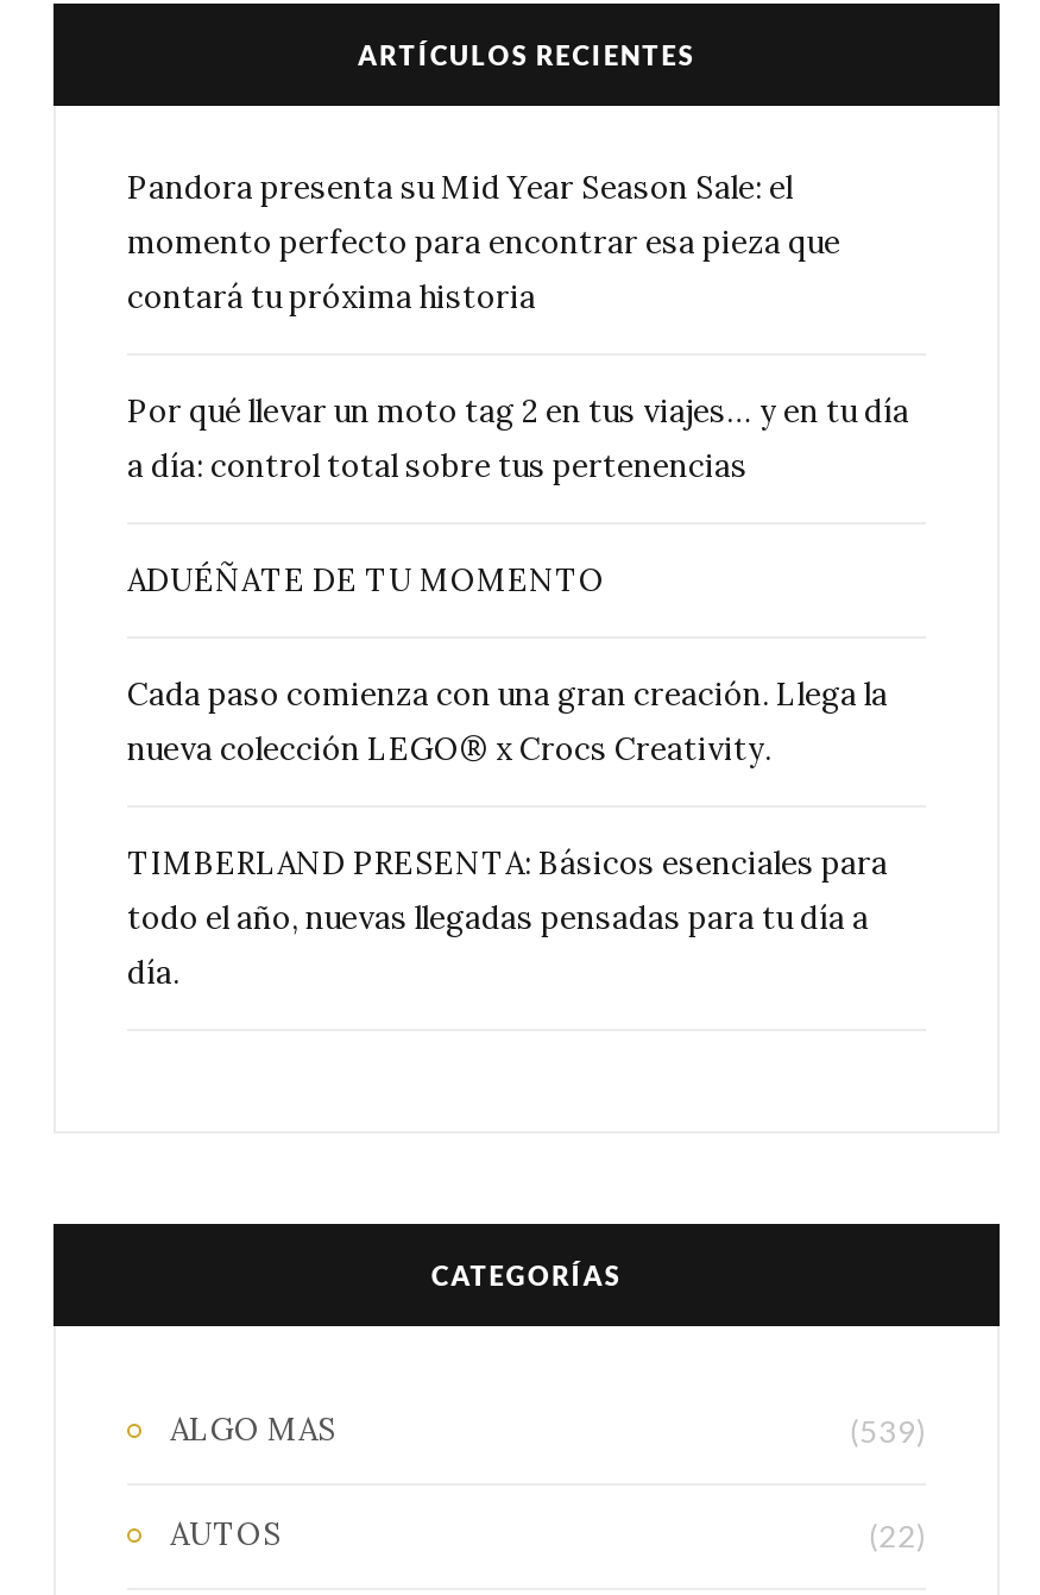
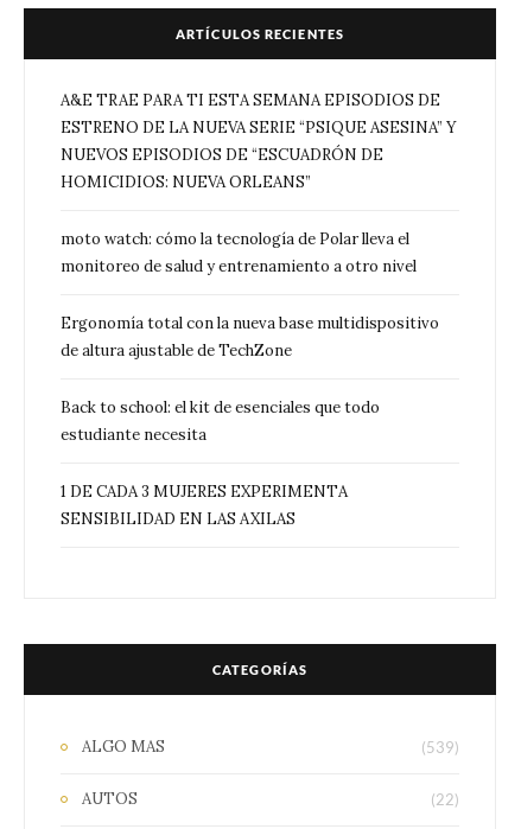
[127,167,840,316] Pandora presenta su Mid Year Season Sale: el | momento perfecto para encontrar esa pieza que | contará tu próxima historia -> [61,90,457,192] A&E TRAE PARA TI ESTA SEMANA EPISODIOS DE | ESTRENO DE LA NUEVA SERIE “PSIQUE ASESINA” Y | NUEVOS EPISODIOS DE “ESCUADRÓN DE | HOMICIDIOS: NUEVA ORLEANS”
[127,390,909,485] Por qué llevar un moto tag 2 en tus viajes… y en tu día | a día: control total sobre tus pertenencias -> [61,228,417,276] moto watch: cómo la tecnología de Polar lleva el | monitoreo de salud y entrenamiento a otro nivel
[127,559,605,599] ADUÉÑATE DE TU MOMENTO -> [61,313,439,360] Ergonomía total con la nueva base multidispositivo | de altura ajustable de TechZone
[127,673,888,768] Cada paso comienza con una gran creación. Llega la | nueva colección LEGO® x Crocs Creativity. -> [61,397,380,444] Back to school: el kit de esenciales que todo | estudiante necesita
[127,842,888,992] TIMBERLAND PRESENTA: Básicos esenciales para | todo el año, nuevas llegadas pensadas para tu día a | día. -> [61,481,348,528] 1 DE CADA 3 MUJERES EXPERIMENTA | SENSIBILIDAD EN LAS AXILAS

